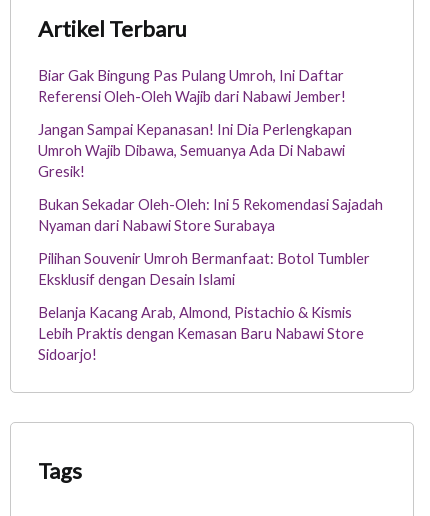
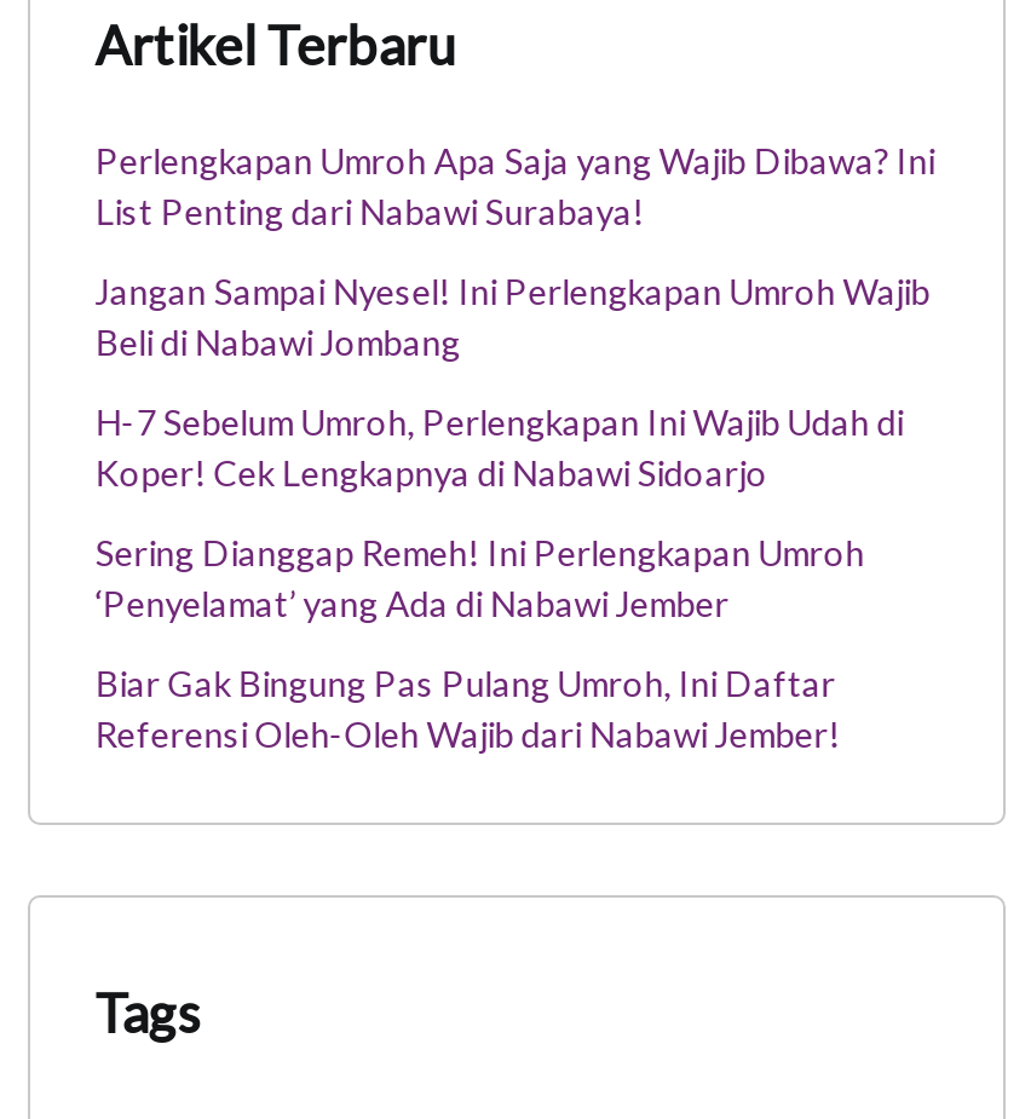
none -> [95,139,935,623] Perlengkapan Umroh Apa Saja yang Wajib Dibawa? Ini | List Penting dari Nabawi Surabaya! | Jangan Sampai Nyesel! Ini Perlengkapan Umroh Wajib | Beli di Nabawi Jombang | H-7 Sebelum Umroh, Perlengkapan Ini Wajib Udah di | Koper! Cek Lengkapnya di Nabawi Sidoarjo | Sering Dianggap Remeh! Ini Perlengkapan Umroh | ‘Penyelamat’ yang Ada di Nabawi Jember
moved [38,67,346,105] -> [95,661,840,753]: Biar Gak Bingung Pas Pulang Umroh, Ini Daftar | Referensi Oleh-Oleh Wajib dari Nabawi Jember!
[38,121,383,363] Jangan Sampai Kepanasan! Ini Dia Perlengkapan | Umroh Wajib Dibawa, Semuanya Ada Di Nabawi | Gresik! | Bukan Sekadar Oleh-Oleh: Ini 5 Rekomendasi Sajadah | Nyaman dari Nabawi Store Surabaya | Pilihan Souvenir Umroh Bermanfaat: Botol Tumbler | Eksklusif dengan Desain Islami | Belanja Kacang Arab, Almond, Pistachio & Kismis | Lebih Praktis dengan Kemasan Baru Nabawi Store | Sidoarjo! -> none

